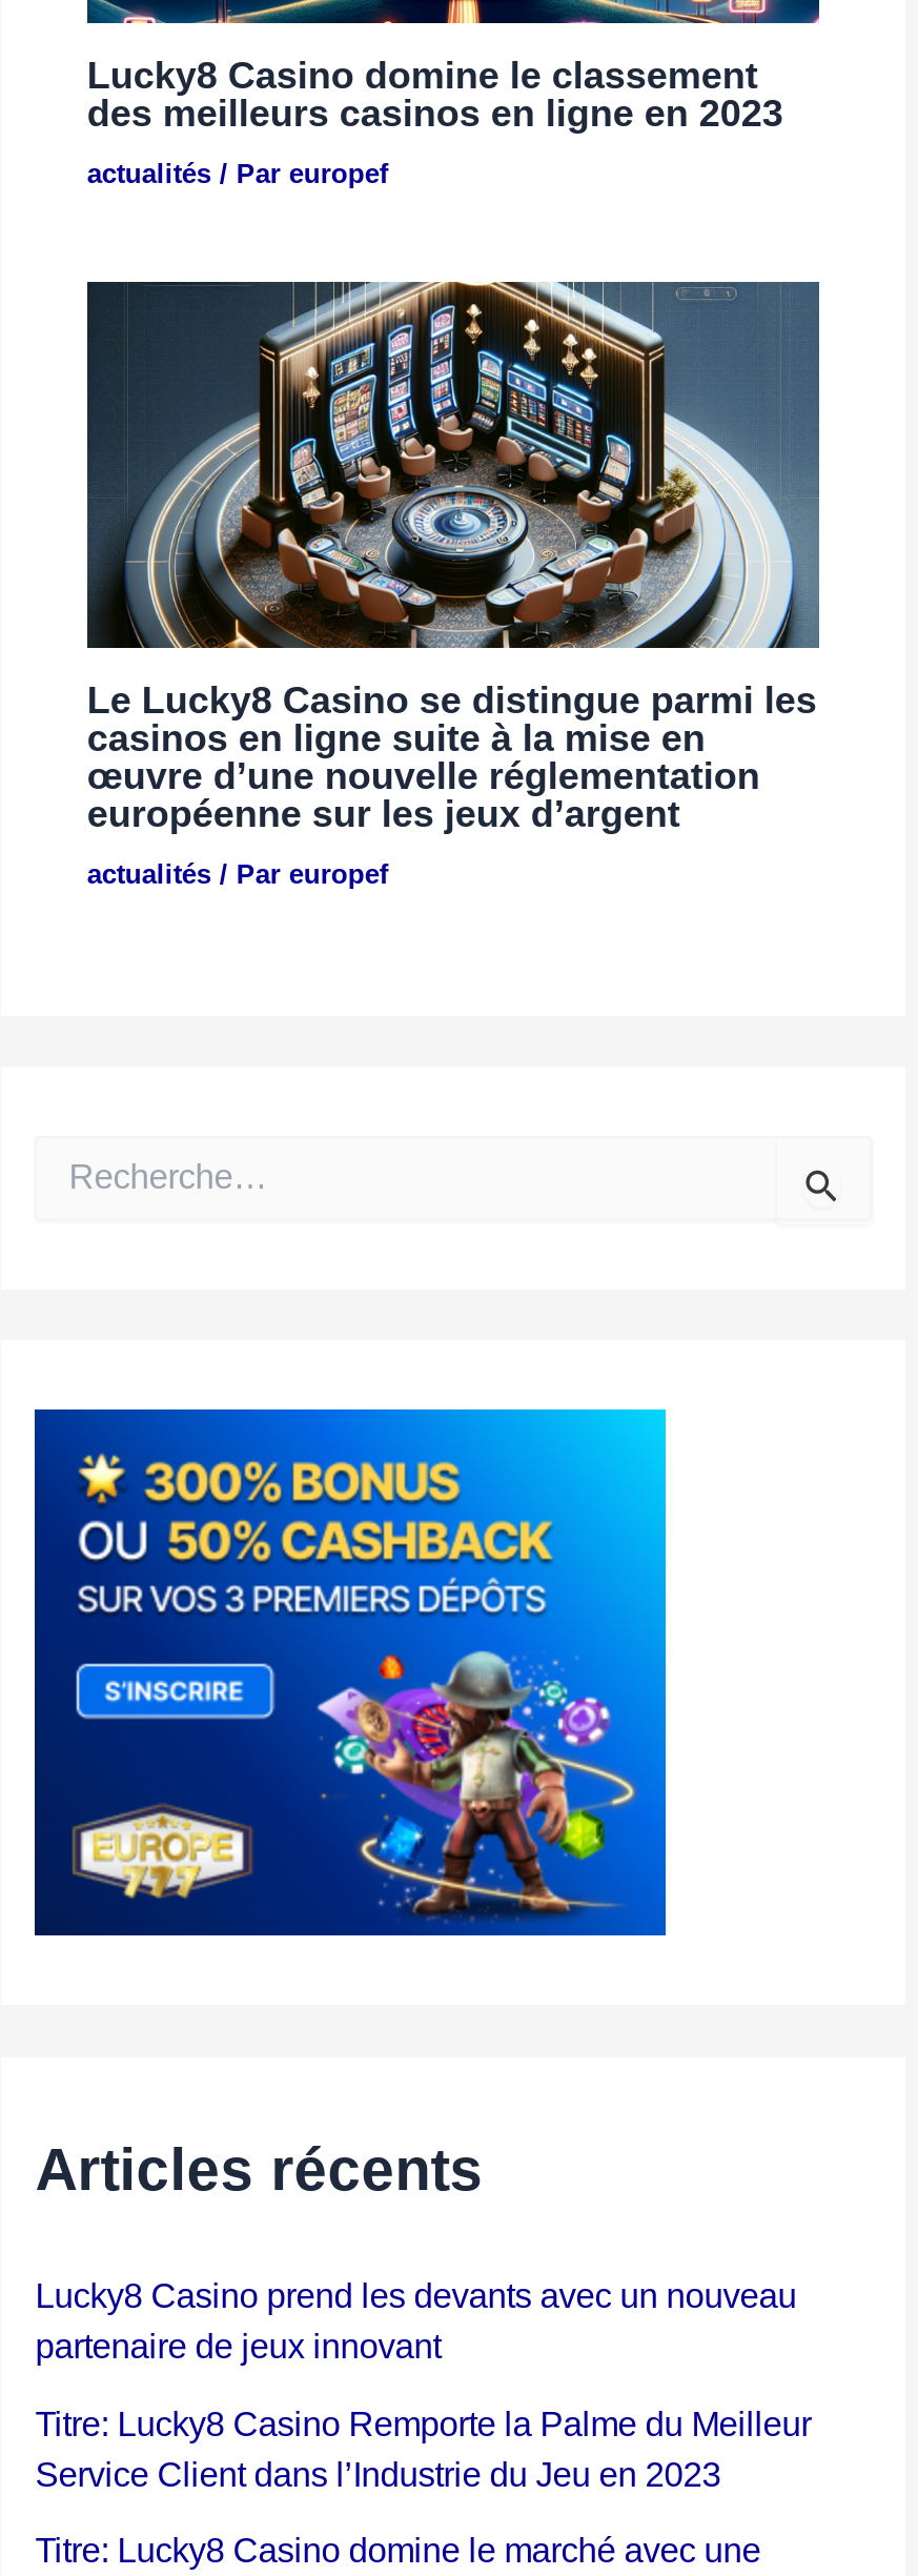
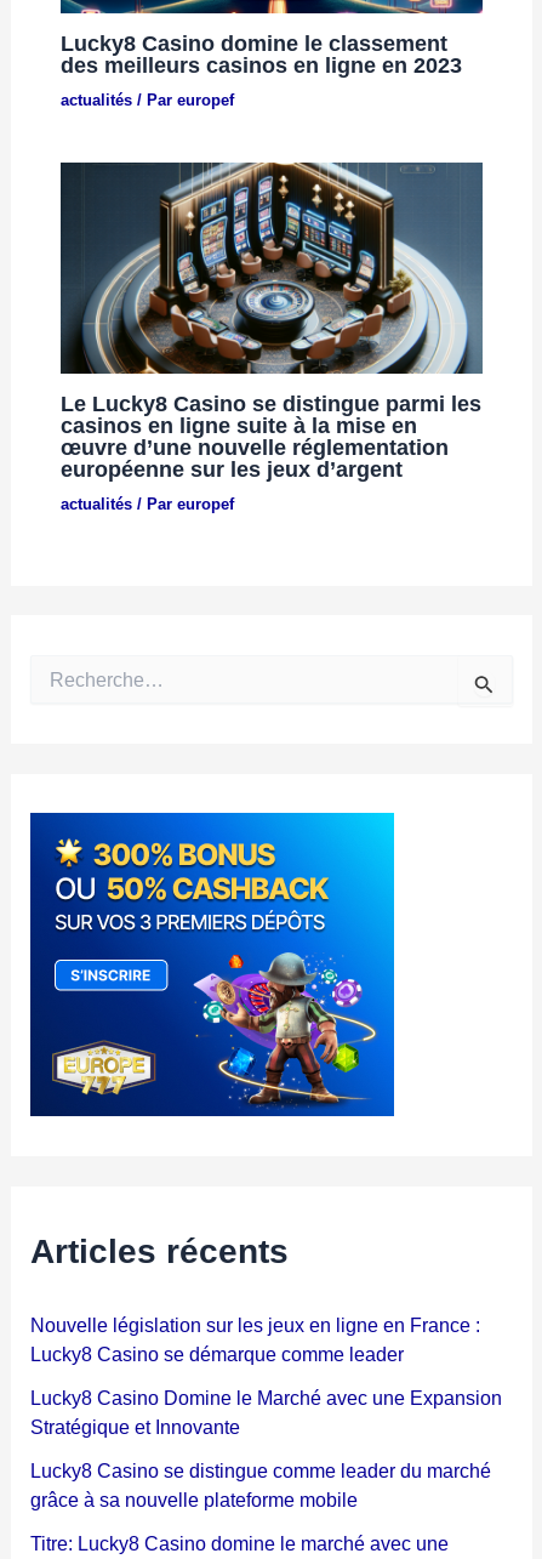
[35,2277,811,2492] Lucky8 Casino prend les devants avec un nouveau | partenaire de jeux innovant | Titre: Lucky8 Casino Remporte la Palme du Meilleur | Service Client dans l’Industrie du Jeu en 2023 -> [31,1313,502,1511] Nouvelle législation sur les jeux en ligne en France : | Lucky8 Casino se démarque comme leader | Lucky8 Casino Domine le Marché avec une Expansion | Stratégique et Innovante | Lucky8 Casino se distingue comme leader du marché | grâce à sa nouvelle plateforme mobile

